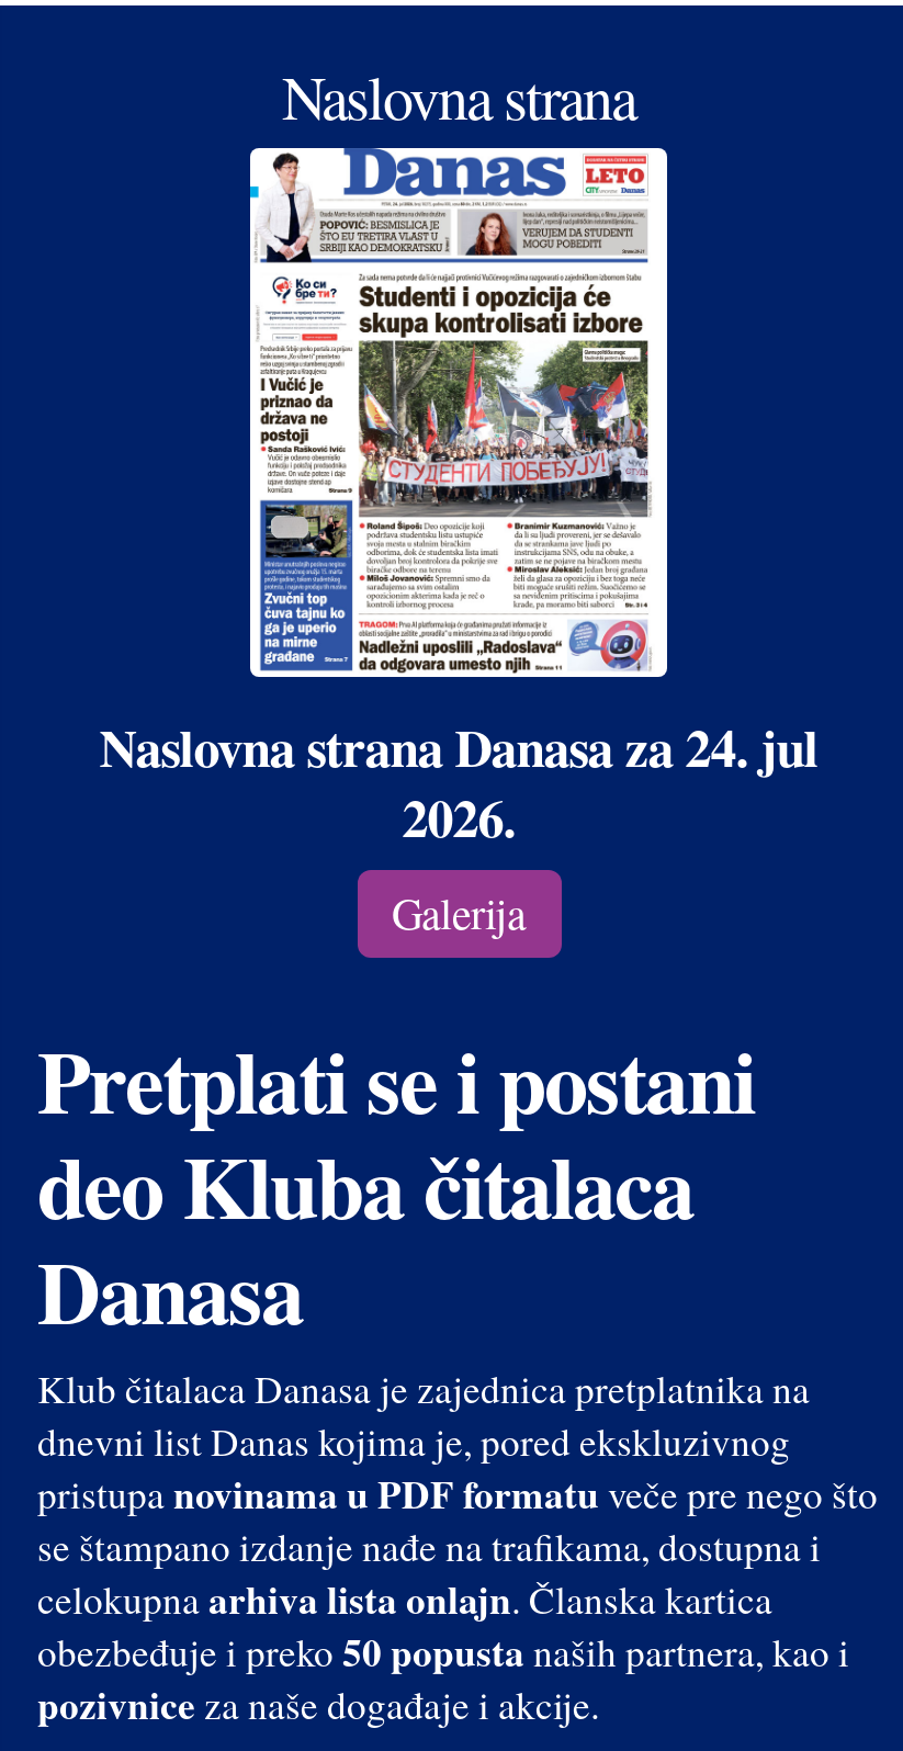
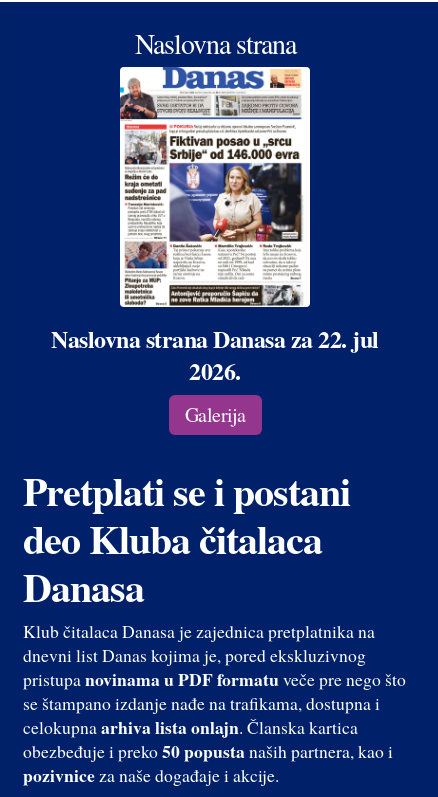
[99,152,818,785] [image] | Naslovna strana Danasa za 24. jul -> [51,68,379,356] [image] | Naslovna strana Danasa za 22. jul

